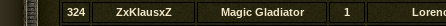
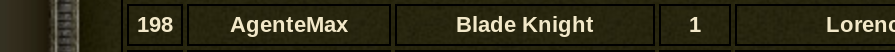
[67,6,303,18] 324 | ZxKlausxZ | Magic Gladiator -> [137,12,594,36] 198 | AgenteMax | Blade Knight

